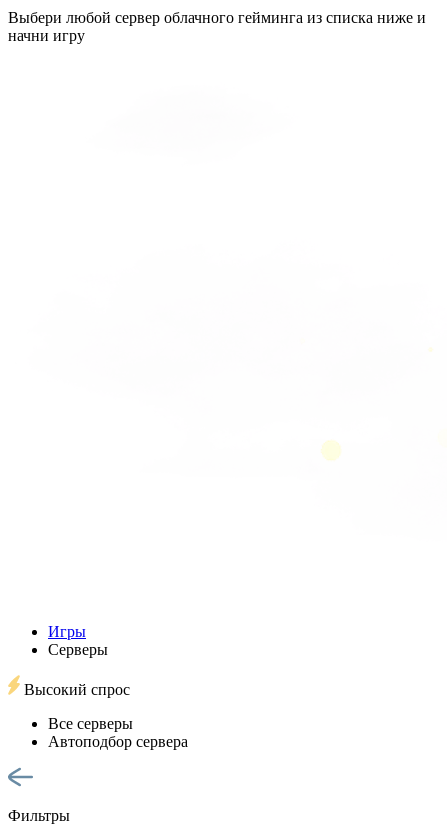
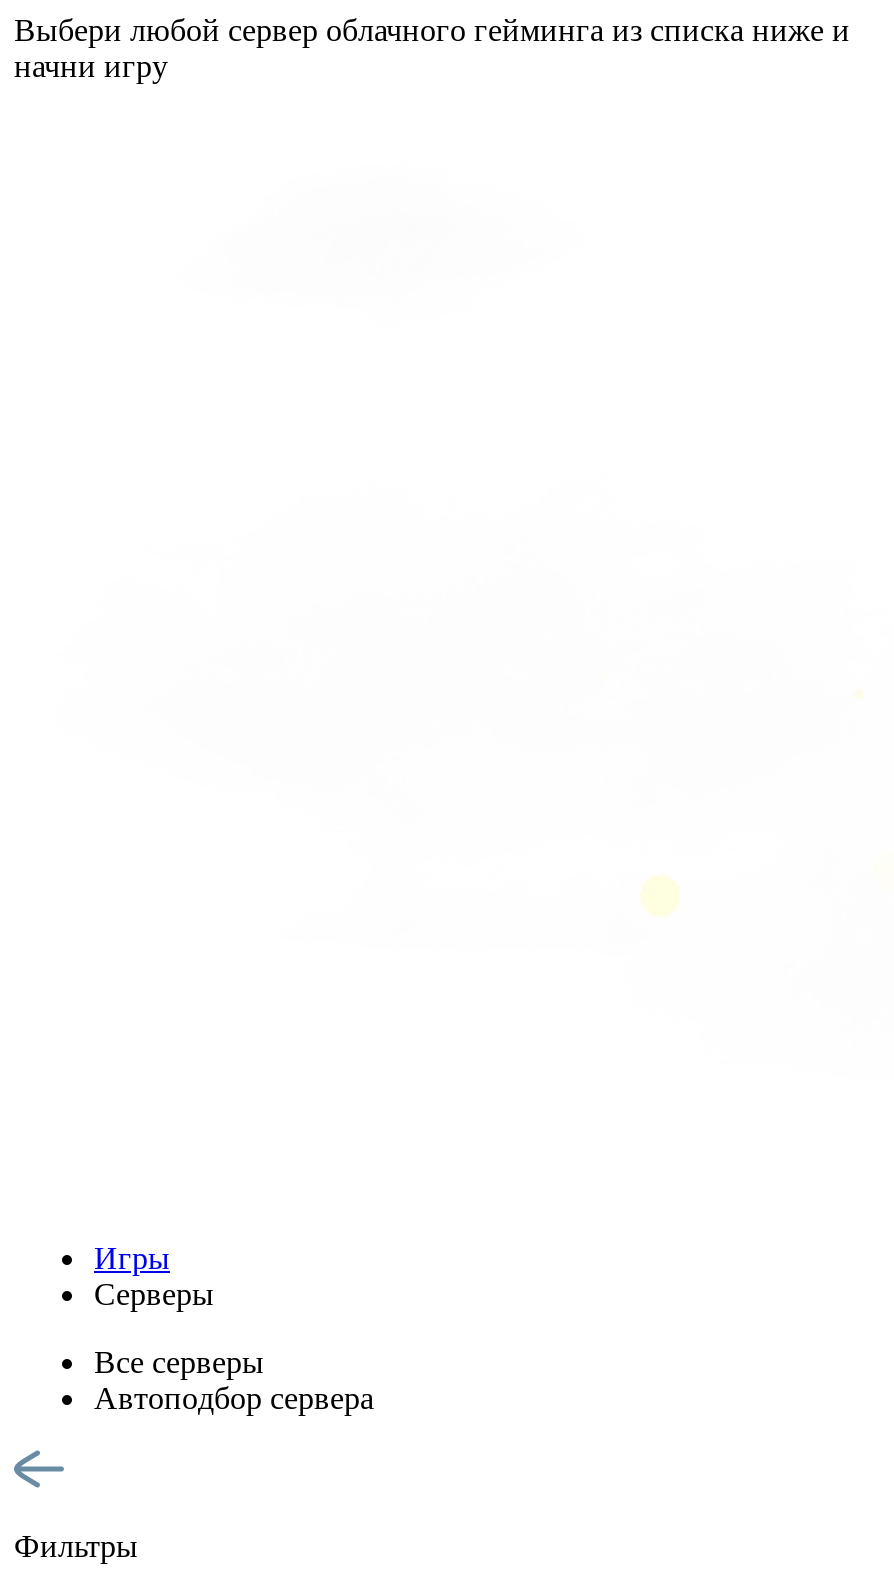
[20,681,130,698] Высокий спрос -> none

